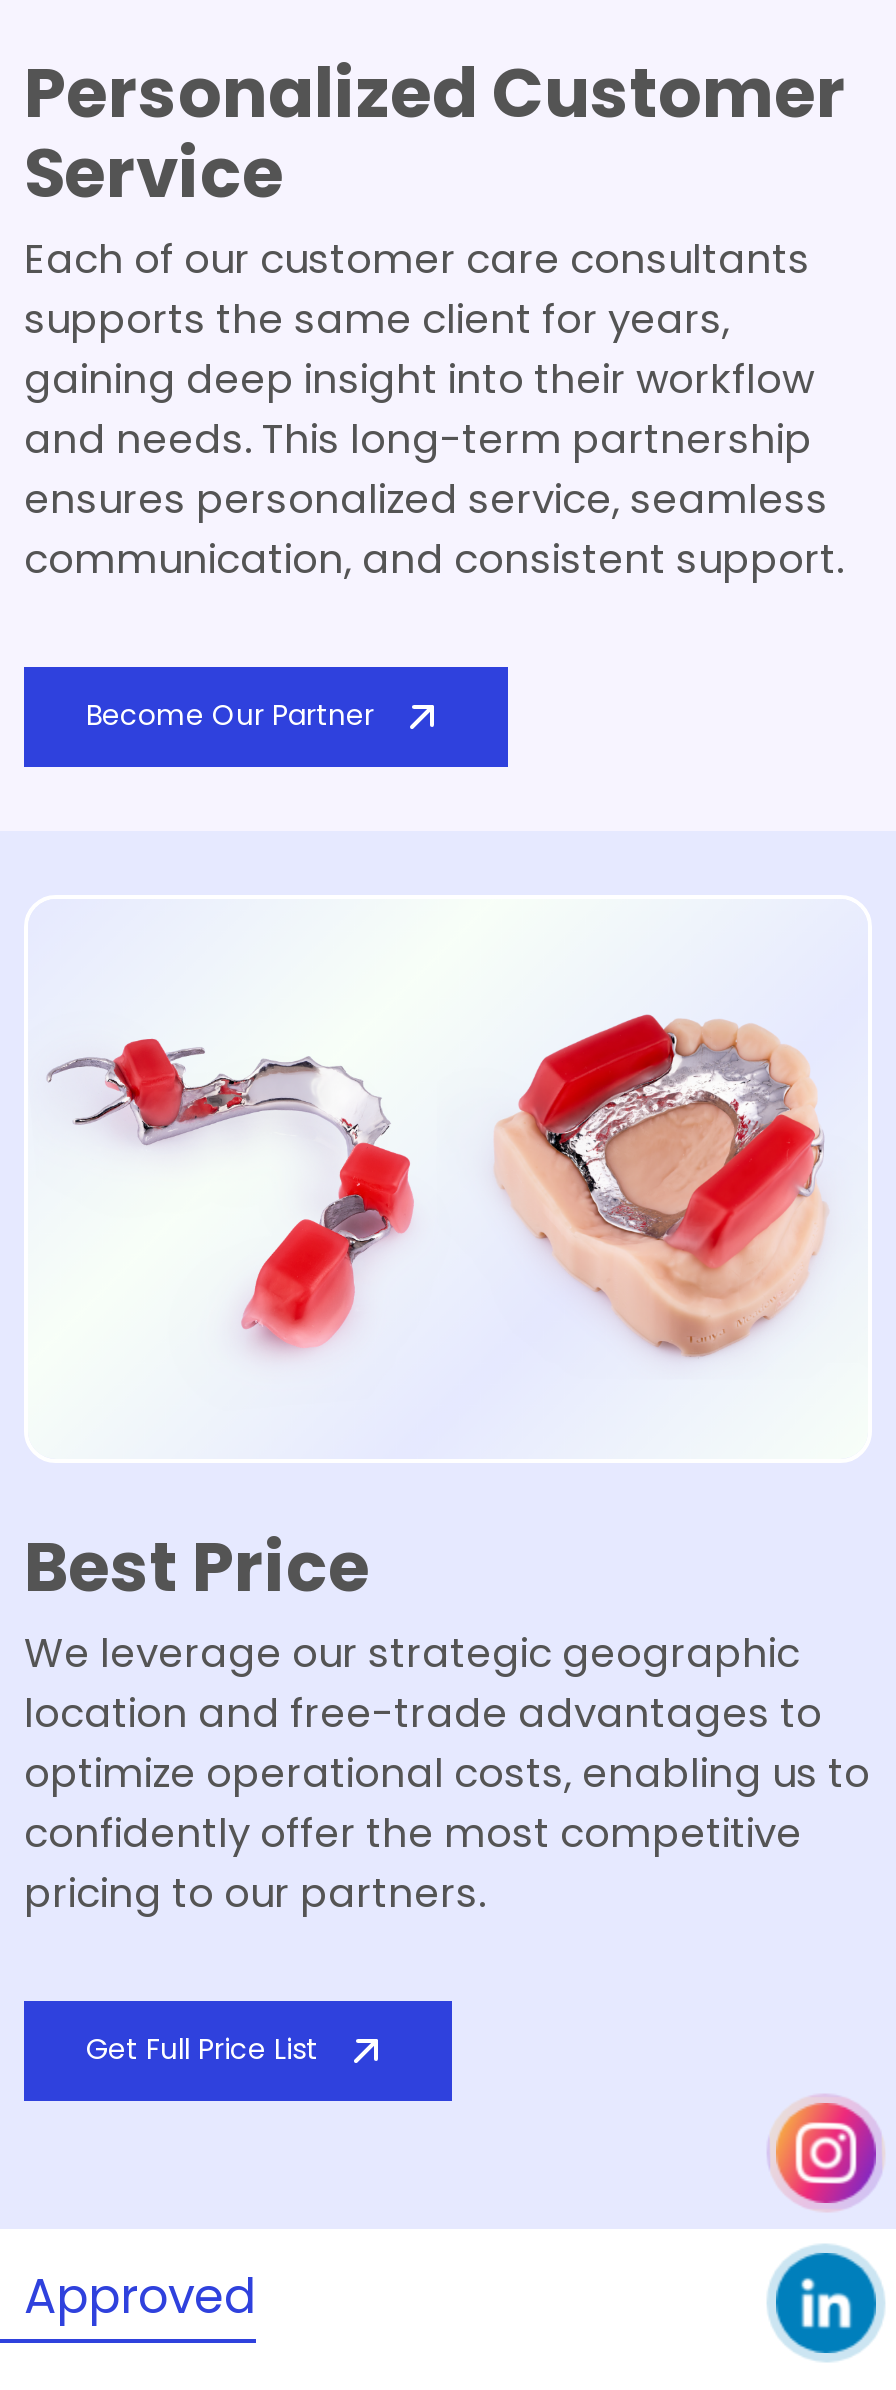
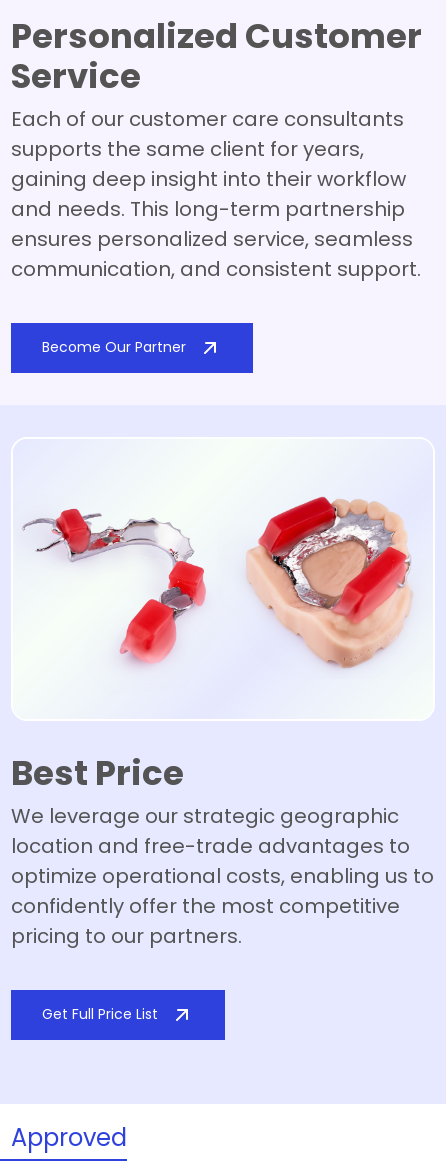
[770,2095,882,2211] [image] -> none
[766,2243,886,2363] [image] -> none

